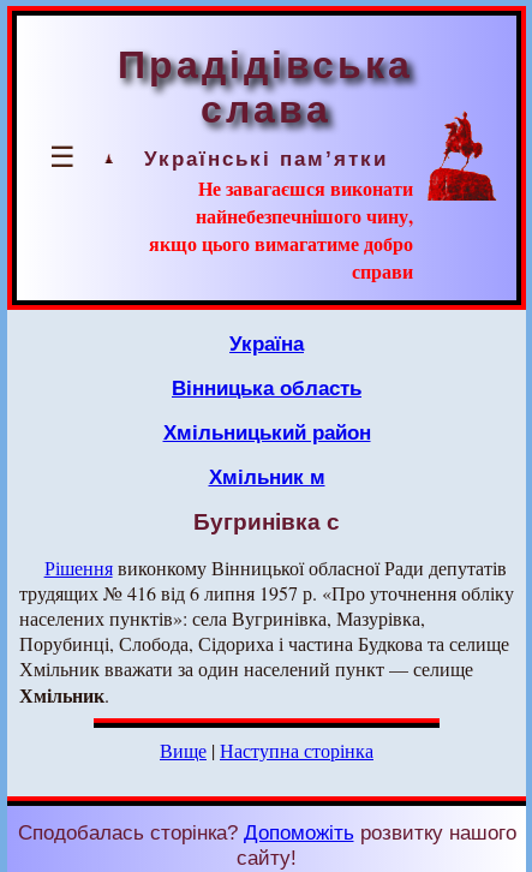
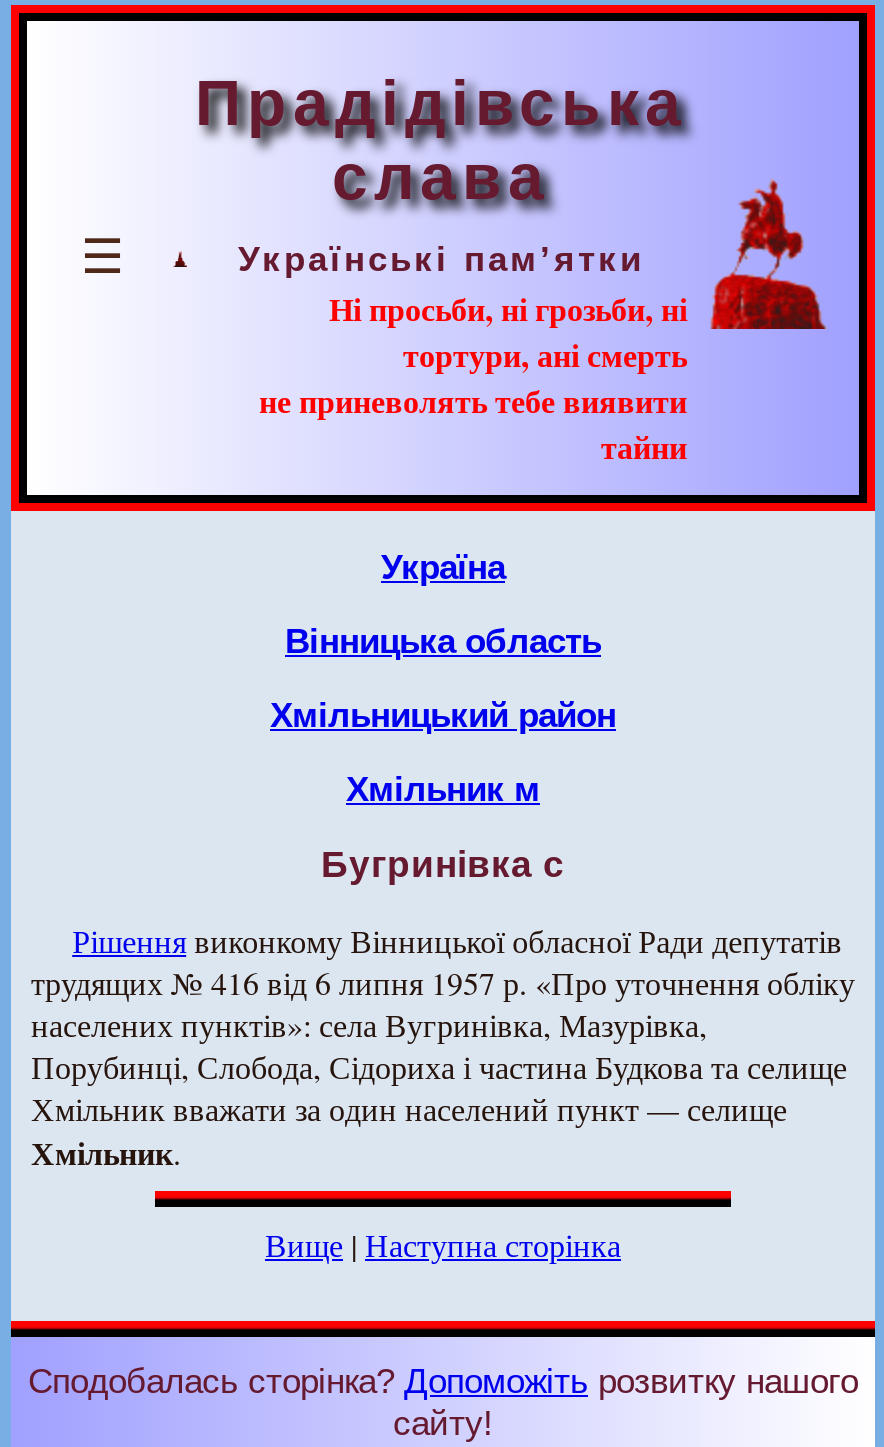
[149,174,413,285] Не завагаєшся виконати | найнебезпечнішого чину, | якщо цього вимагатиме добро | справи -> [259,285,687,469] Ні просьби, ні грозьби, ні | тортури, ані смерть | не приневолять тебе виявити | тайни

